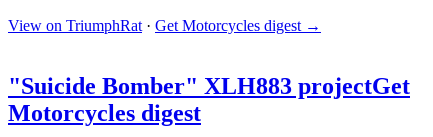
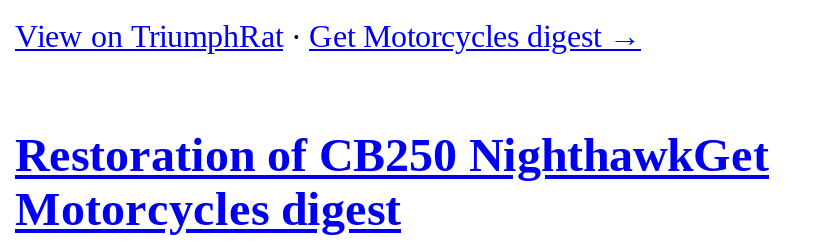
[8,73,410,99] "Suicide Bomber" XLH883 projectGet -> [15,130,769,182] Restoration of CB250 NighthawkGet

